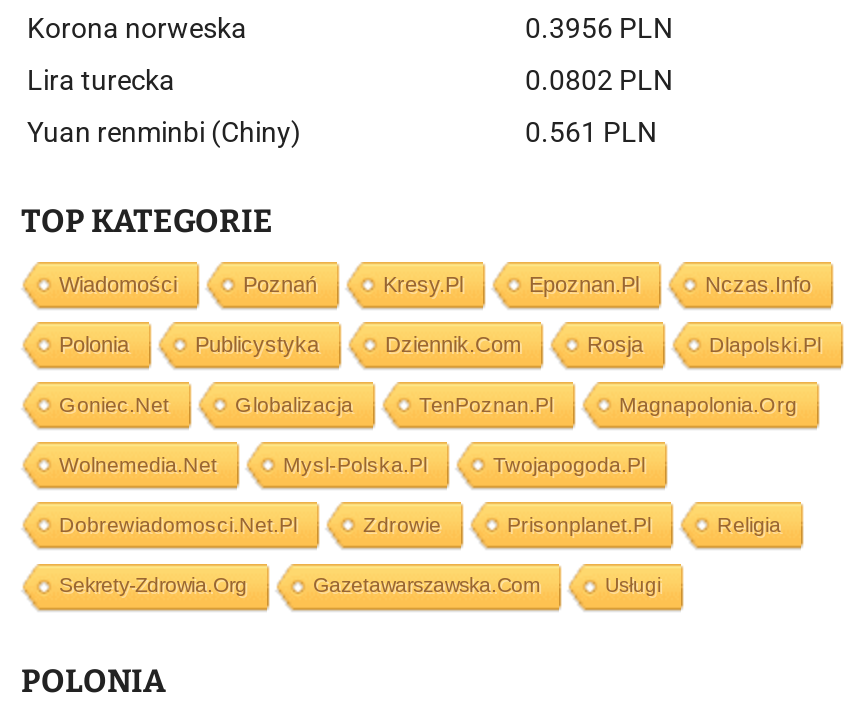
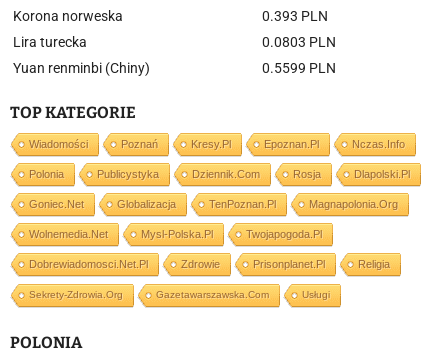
[525,12,673,44] 0.3956 PLN -> [262,8,328,24] 0.393 PLN
[525,64,673,96] 0.0802 PLN -> [262,34,336,50] 0.0803 PLN
[525,116,657,148] 0.561 PLN -> [262,60,336,76] 0.5599 PLN

